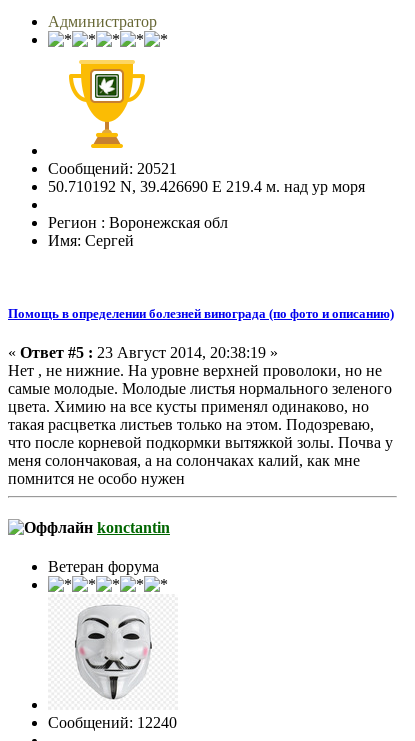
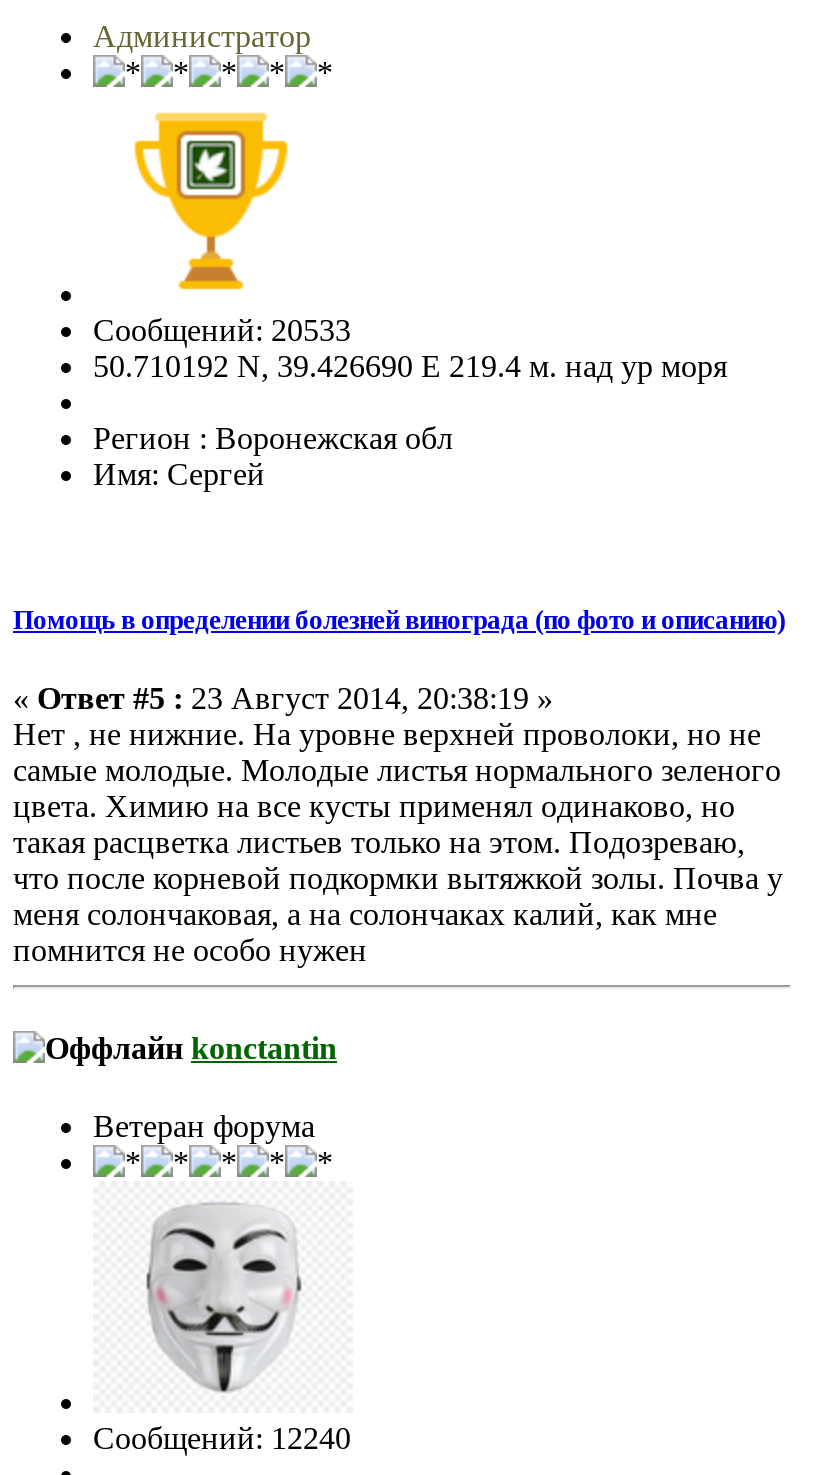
[48,159,177,176] Сообщений: 20521 -> [93,312,351,346] Сообщений: 20533

